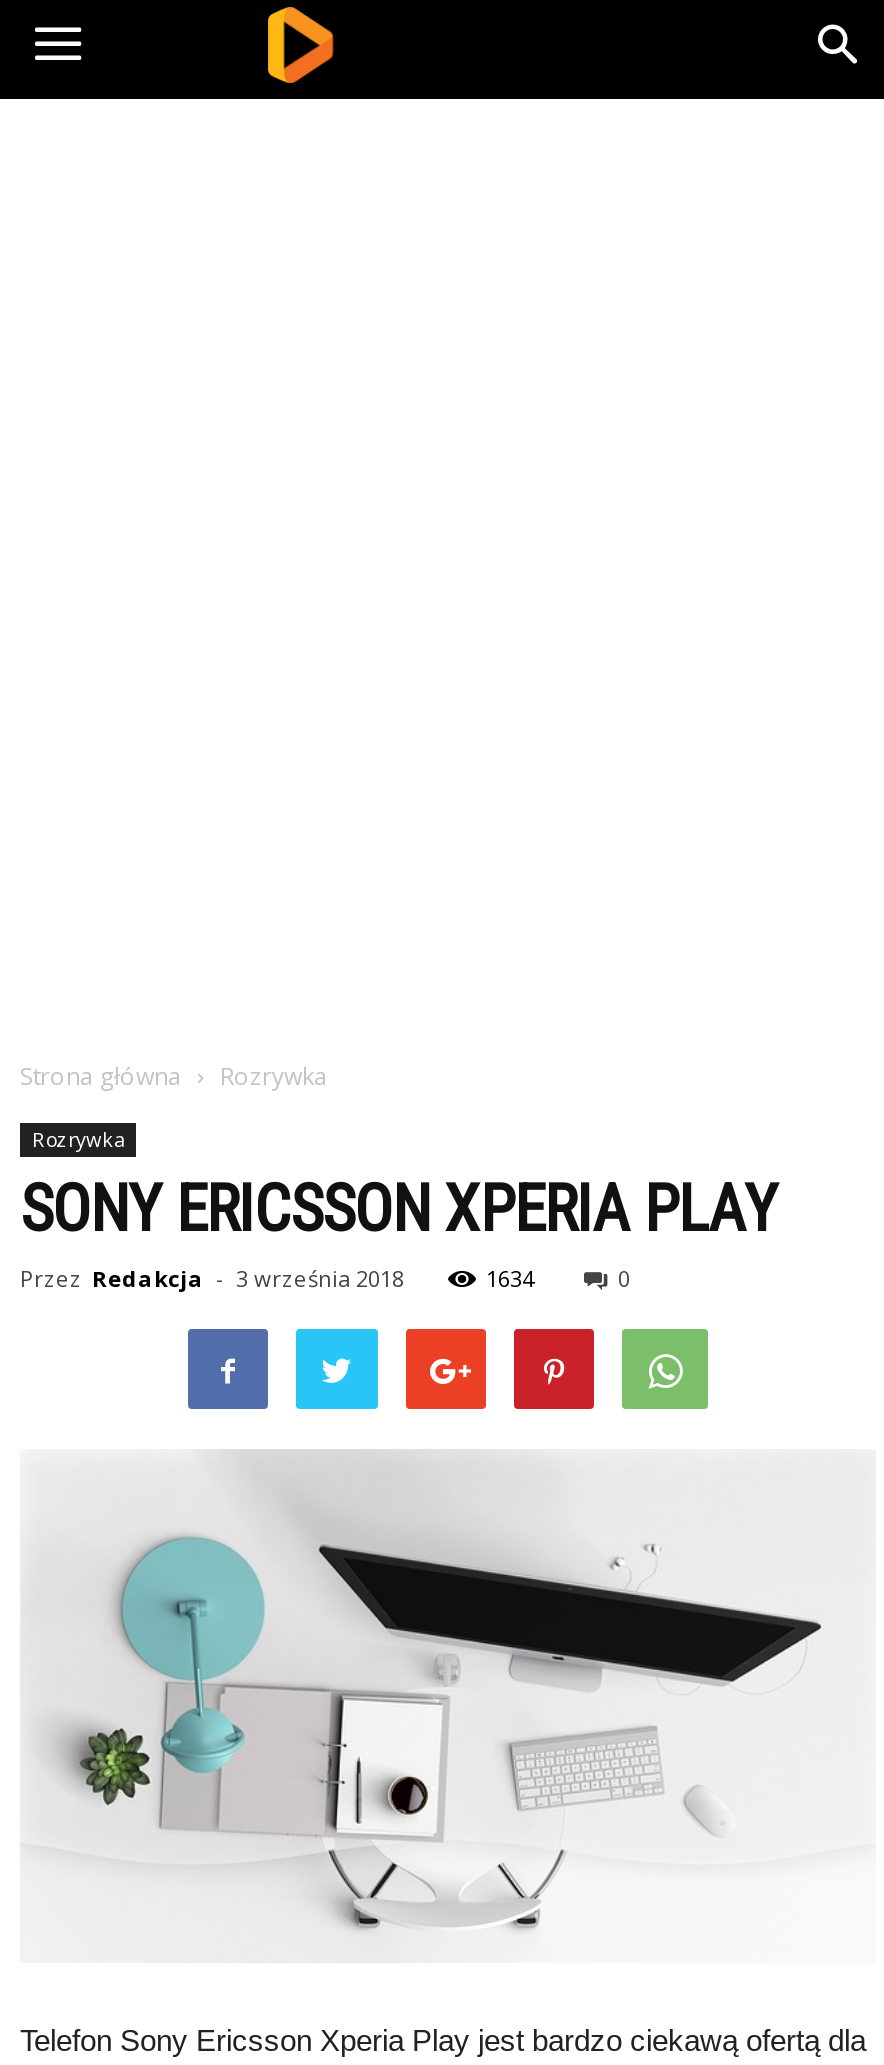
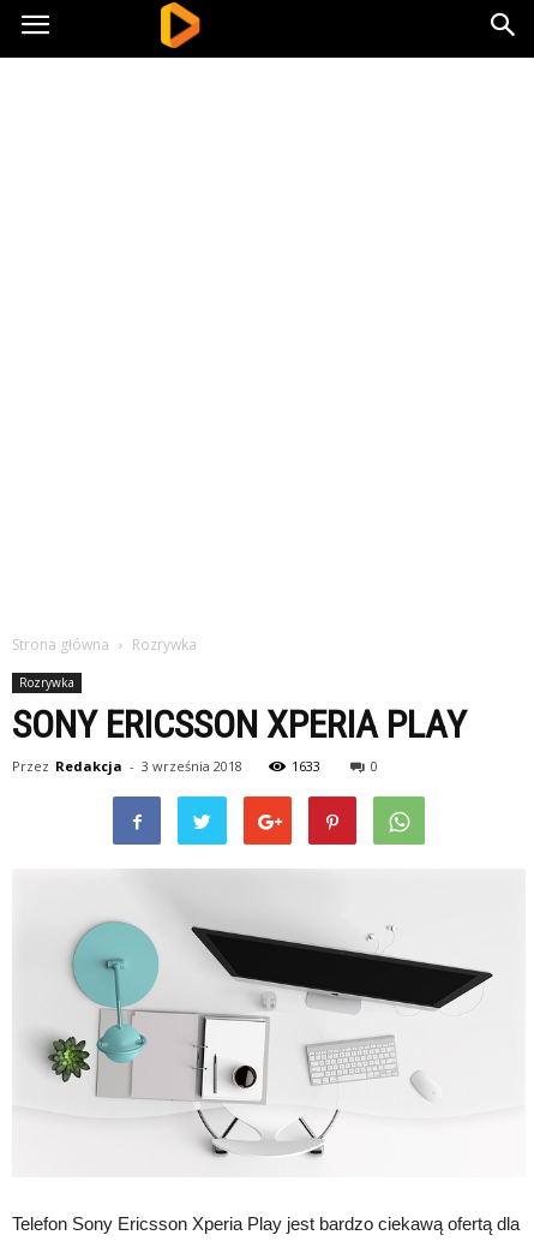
[486,1263,534,1293] 1634 -> [292,757,320,775] 1633

